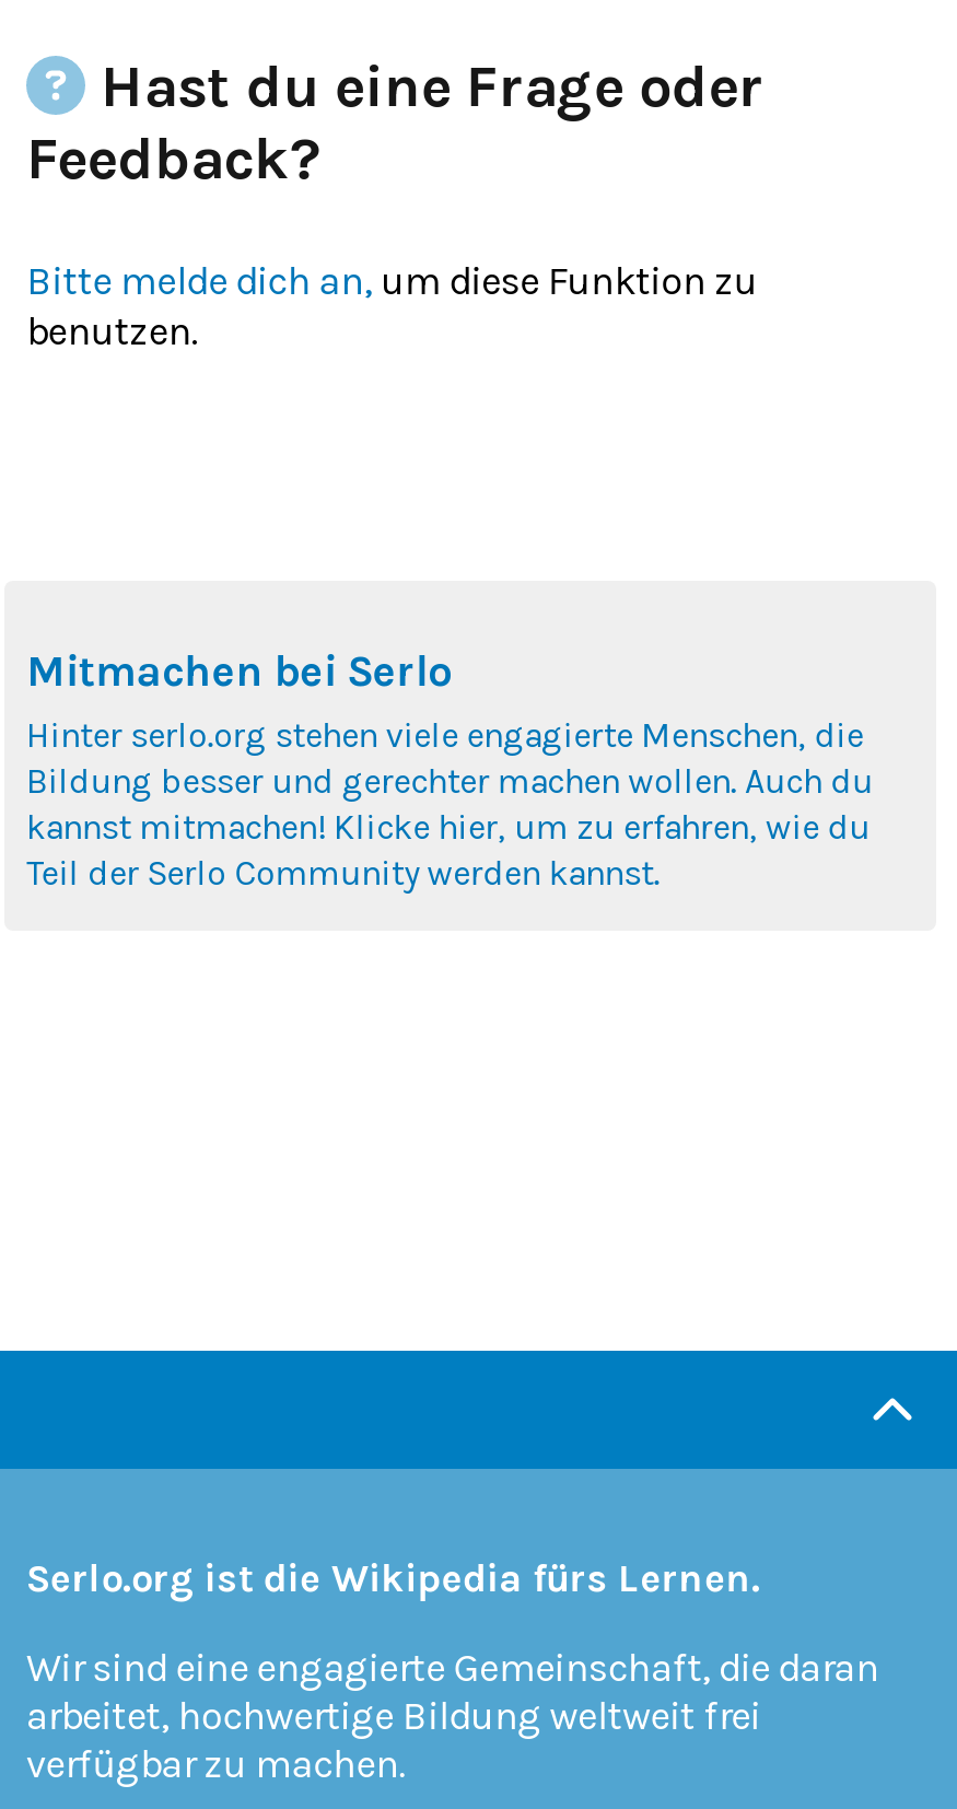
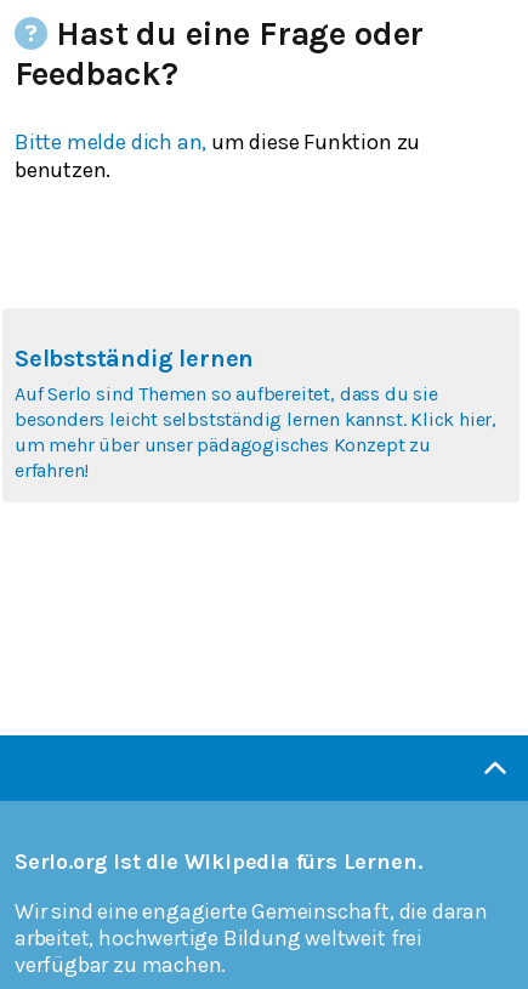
[26,647,873,894] Mitmachen bei Serlo | Hinter serlo.org stehen viele engagierte Menschen, die | Bildung besser und gerechter machen wollen. Auch du | kannst mitmachen! Klicke hier, um zu erfahren, wie du | Teil der Serlo Community werden kannst. -> [15,345,496,482] Selbstständig lernen | Auf Serlo sind Themen so aufbereitet, dass du sie | besonders leicht selbstständig lernen kannst. Klick hier, | um mehr über unser pädagogisches Konzept zu | erfahren!

